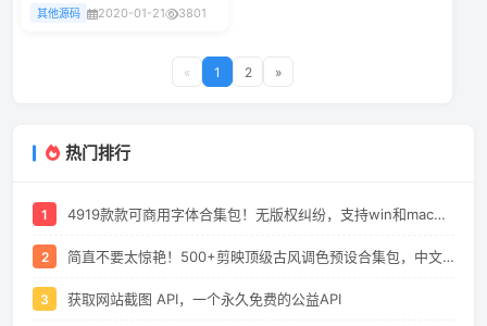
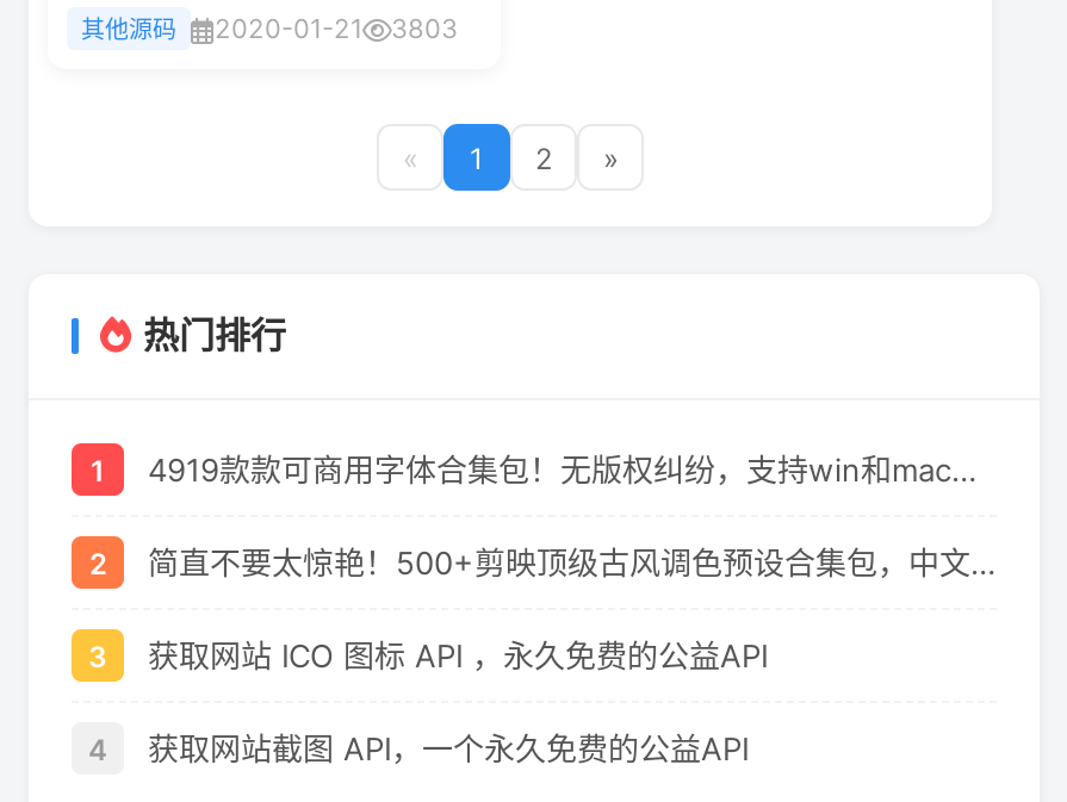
[37,5,207,20] 其他源码 2020-01-21 3801 -> [81,11,458,44] 其他源码 2020-01-21 3803
none -> [88,636,768,766] 获取网站 ICO 图标 API ，永久免费的公益API | 4

